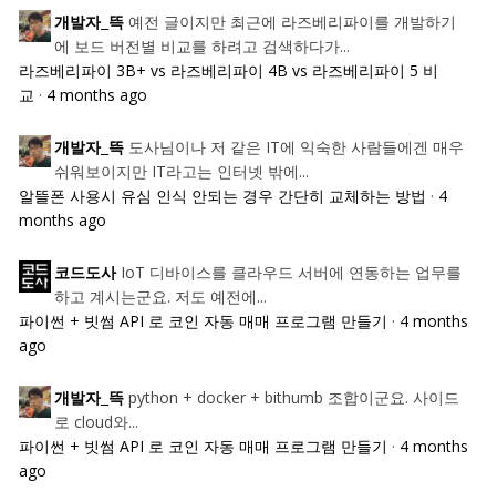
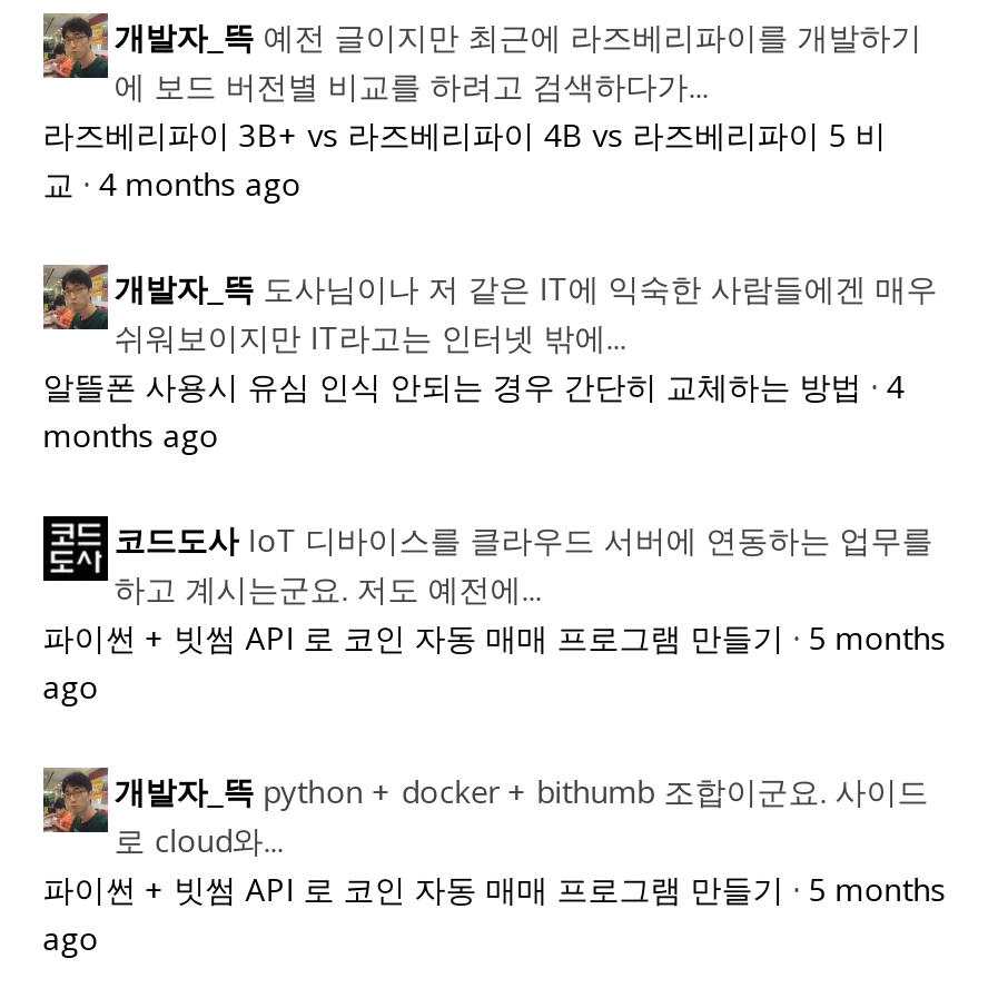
[19,310,468,332] 파이썬 + 빗썸 API 로 코인 자동 매매 프로그램 만들기 · 4 months -> [43,617,946,659] 파이썬 + 빗썸 API 로 코인 자동 매매 프로그램 만들기 · 5 months
[19,436,468,457] 파이썬 + 빗썸 API 로 코인 자동 매매 프로그램 만들기 · 4 months -> [43,868,946,910] 파이썬 + 빗썸 API 로 코인 자동 매매 프로그램 만들기 · 5 months

